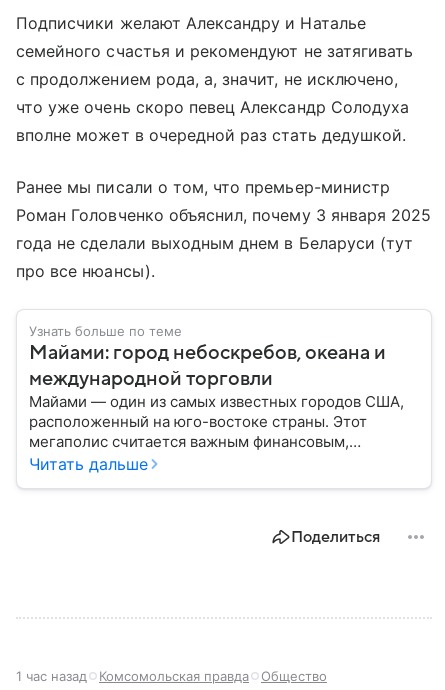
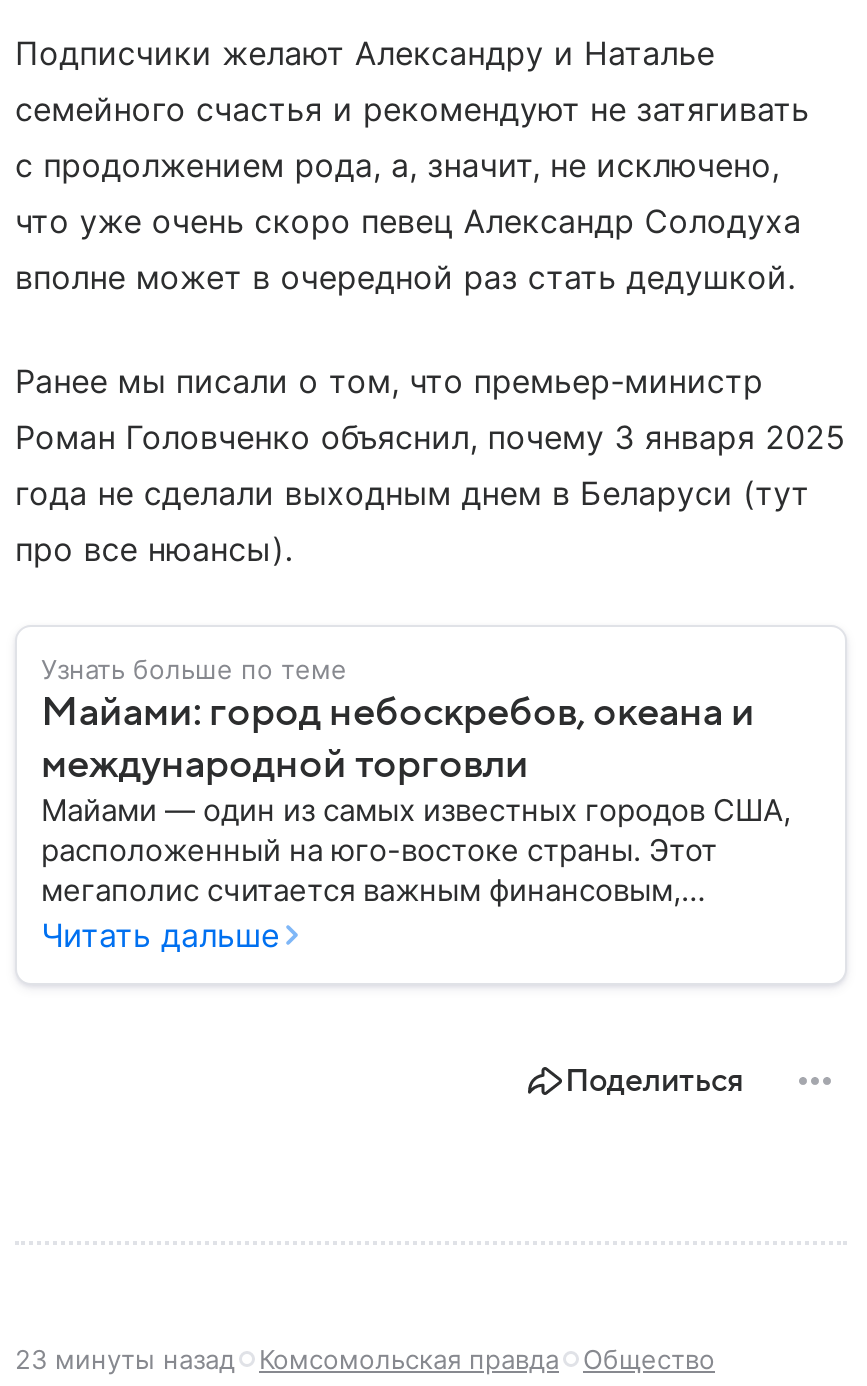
[16,668,327,684] 1 час назад Комсомольская правда Общество -> [15,1342,715,1374] 23 минуты назад Комсомольская правда Общество

